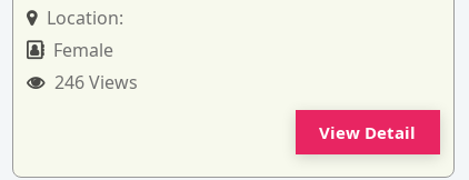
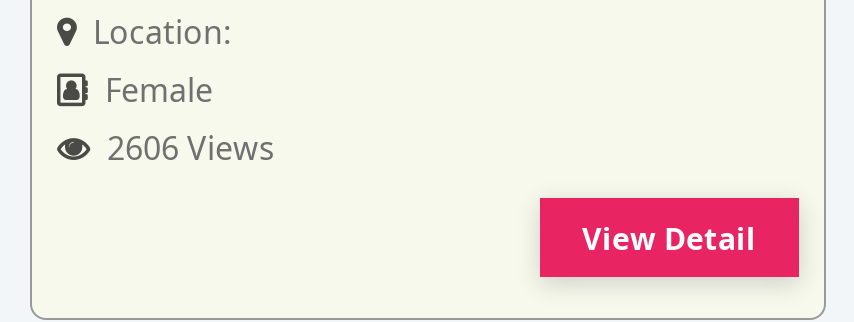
[50,70,138,94] 246 Views -> [99,125,275,169] 2606 Views

